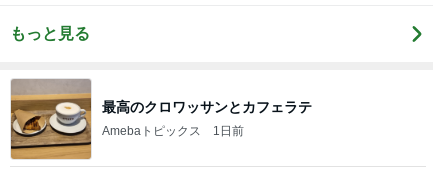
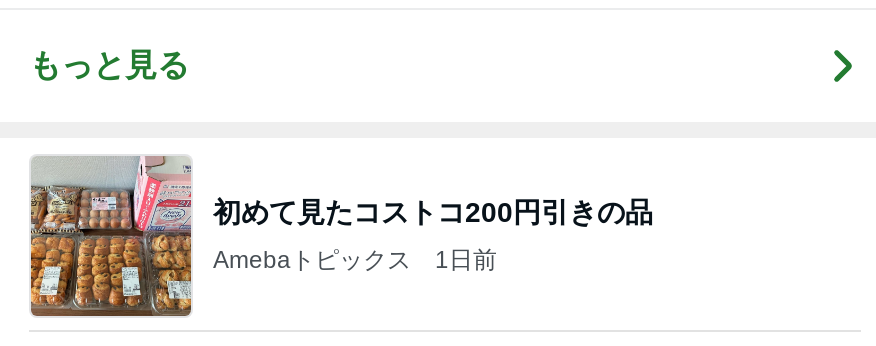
[10,79,312,160] [image] | 最高のクロワッサンとカフェラテ -> [29,158,653,318] [image] | 初めて見たコストコ200円引きの品

